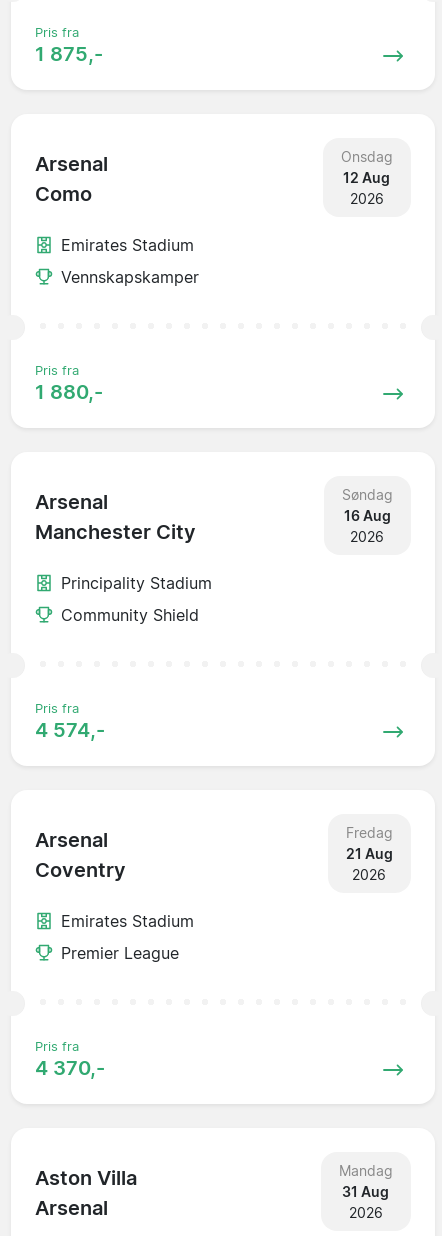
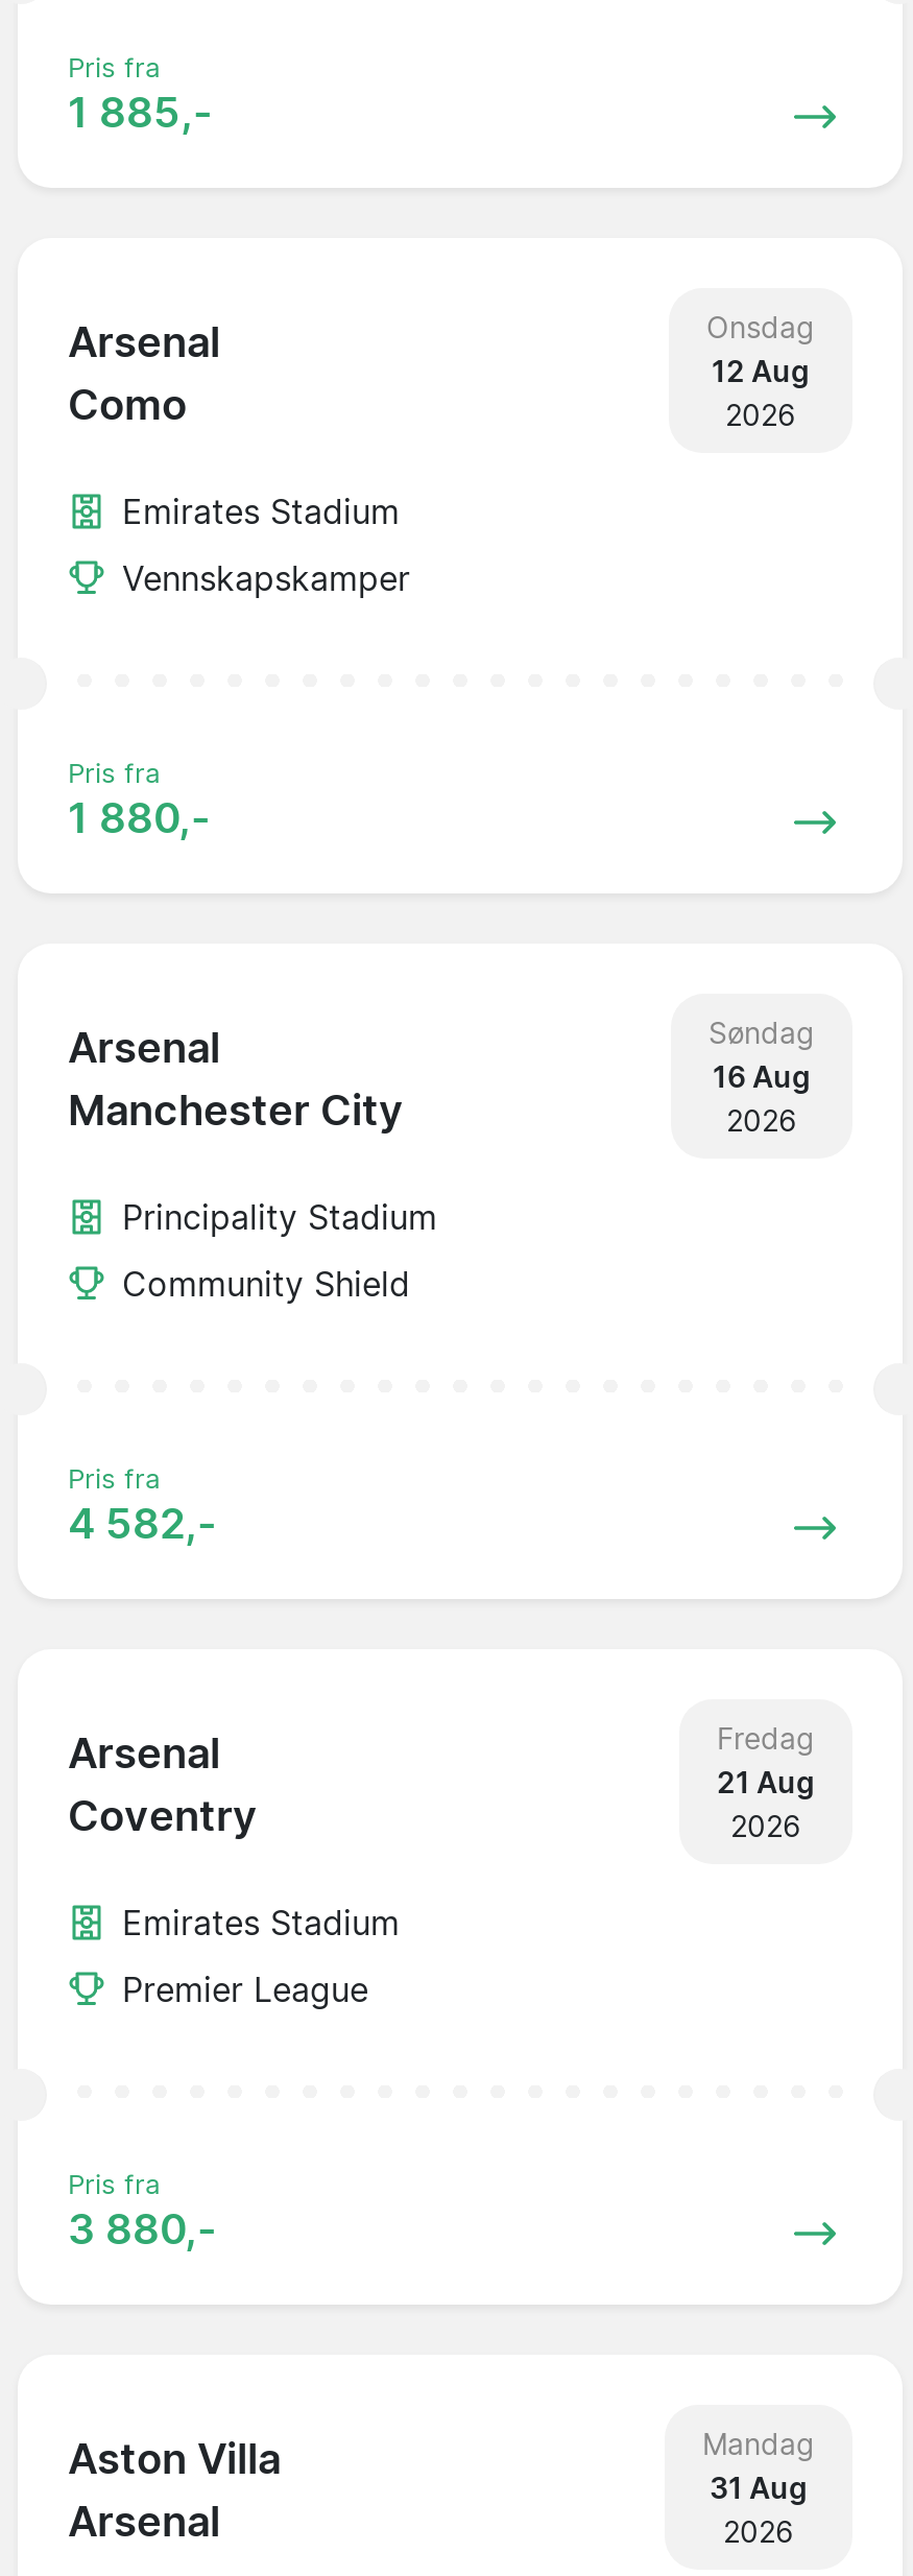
[35,42,103,66] 1 875,- -> [68,87,212,137] 1 885,-
[35,718,105,742] 4 574,- -> [68,1498,216,1548] 4 582,-
[35,1056,105,1080] 4 370,- -> [68,2204,216,2254] 3 880,-

